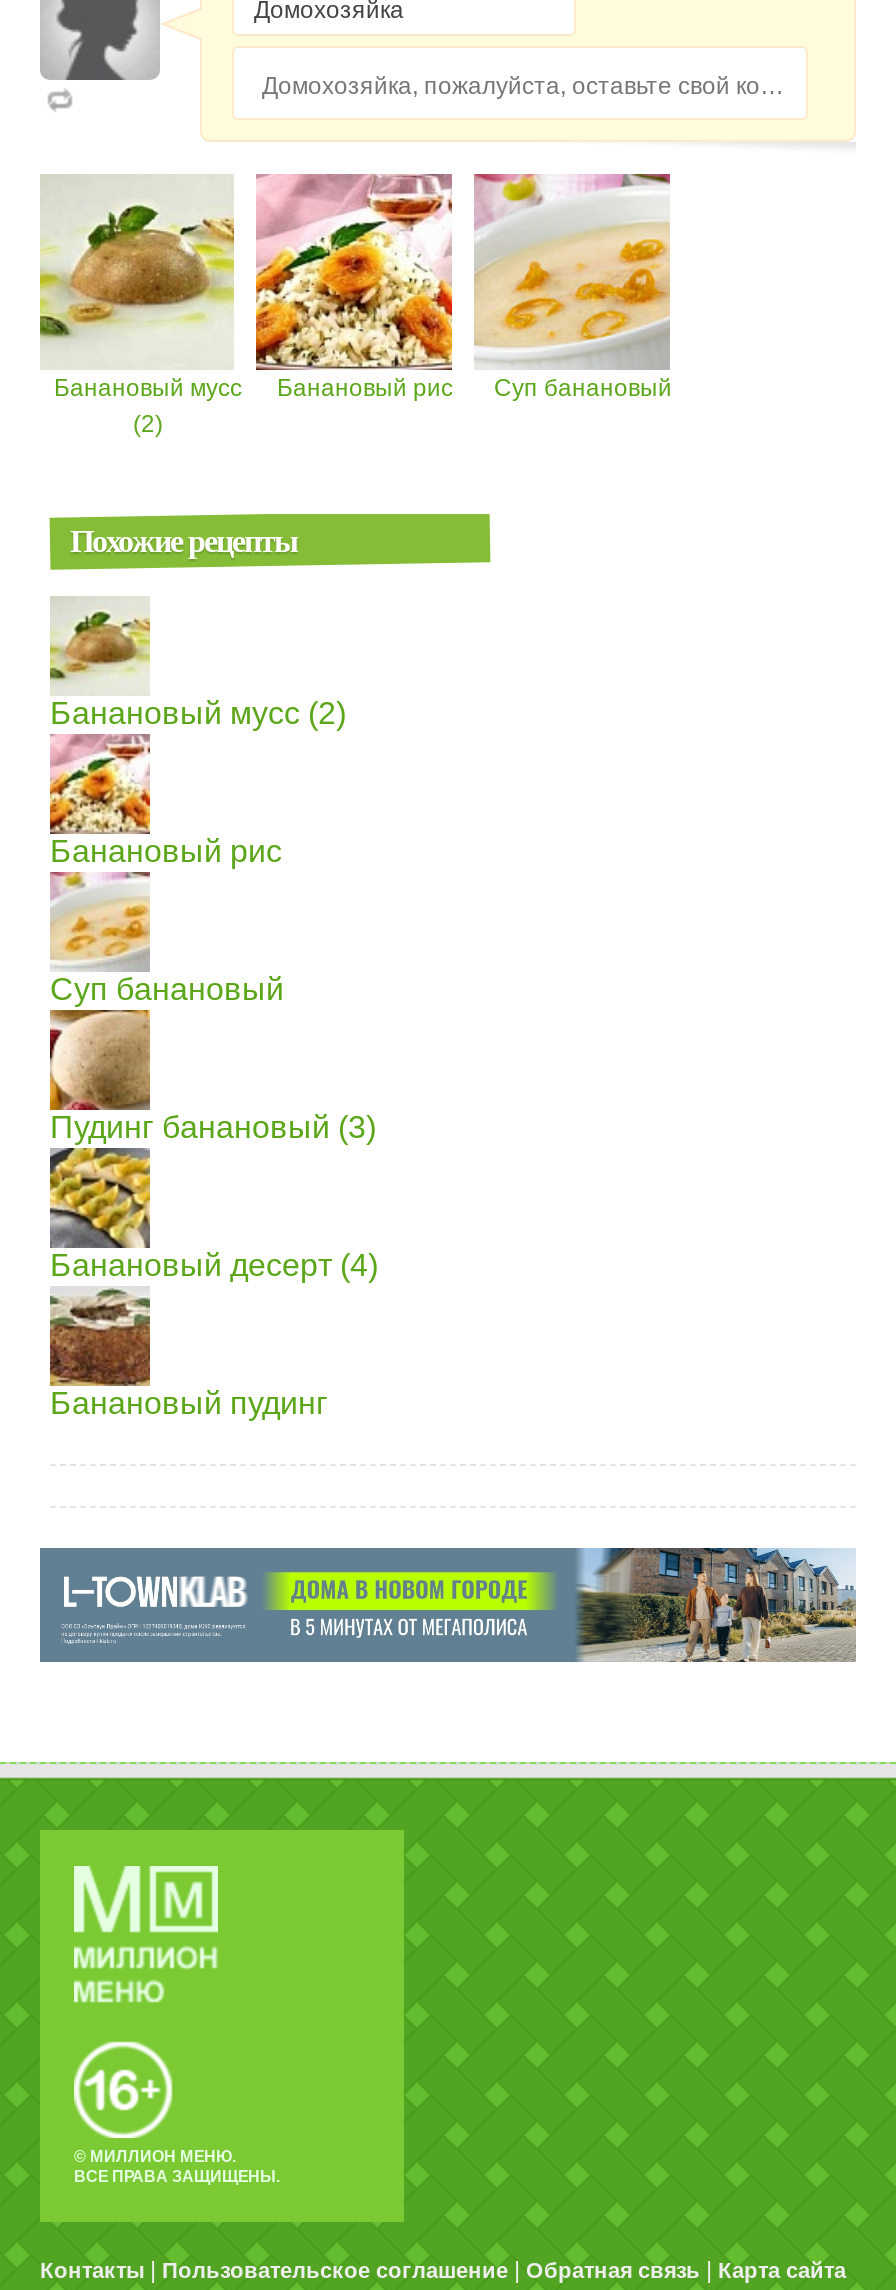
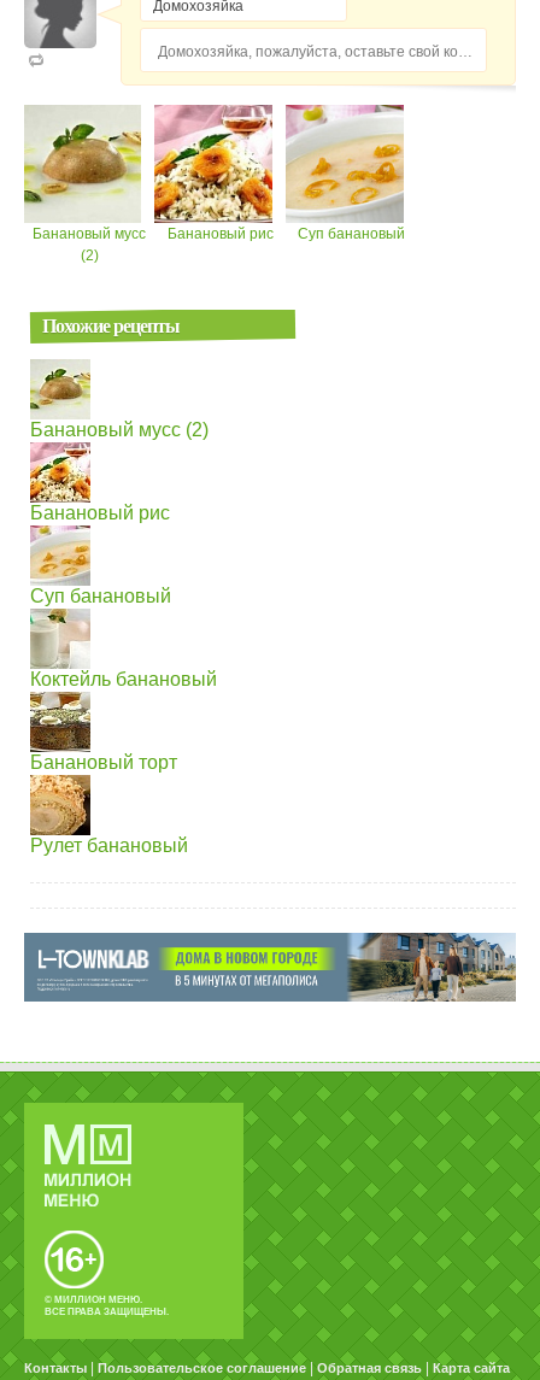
[48,1012,376,1145] [image] | Пудинг банановый (3) -> [29,610,217,690] [image] | Коктейль банановый
[48,1160,378,1283] [image] | Банановый десерт (4) -> [29,699,177,773] [image] | Банановый торт
[48,1298,328,1421] [image] | Банановый пудинг -> [29,782,188,856] [image] | Рулет банановый

